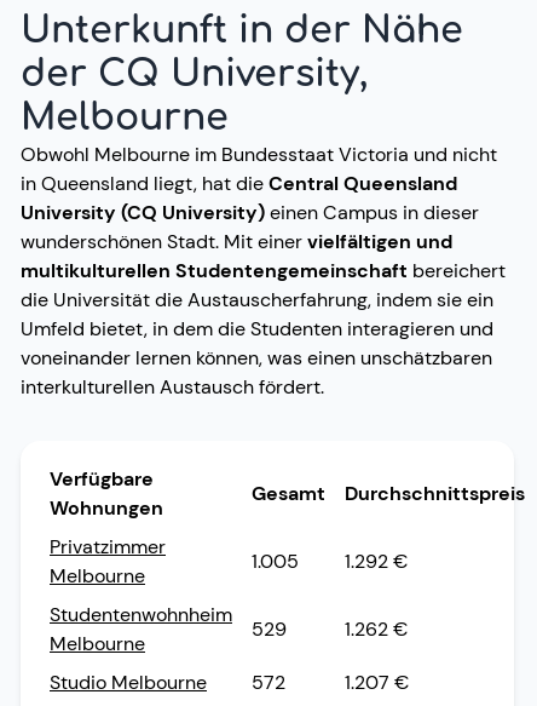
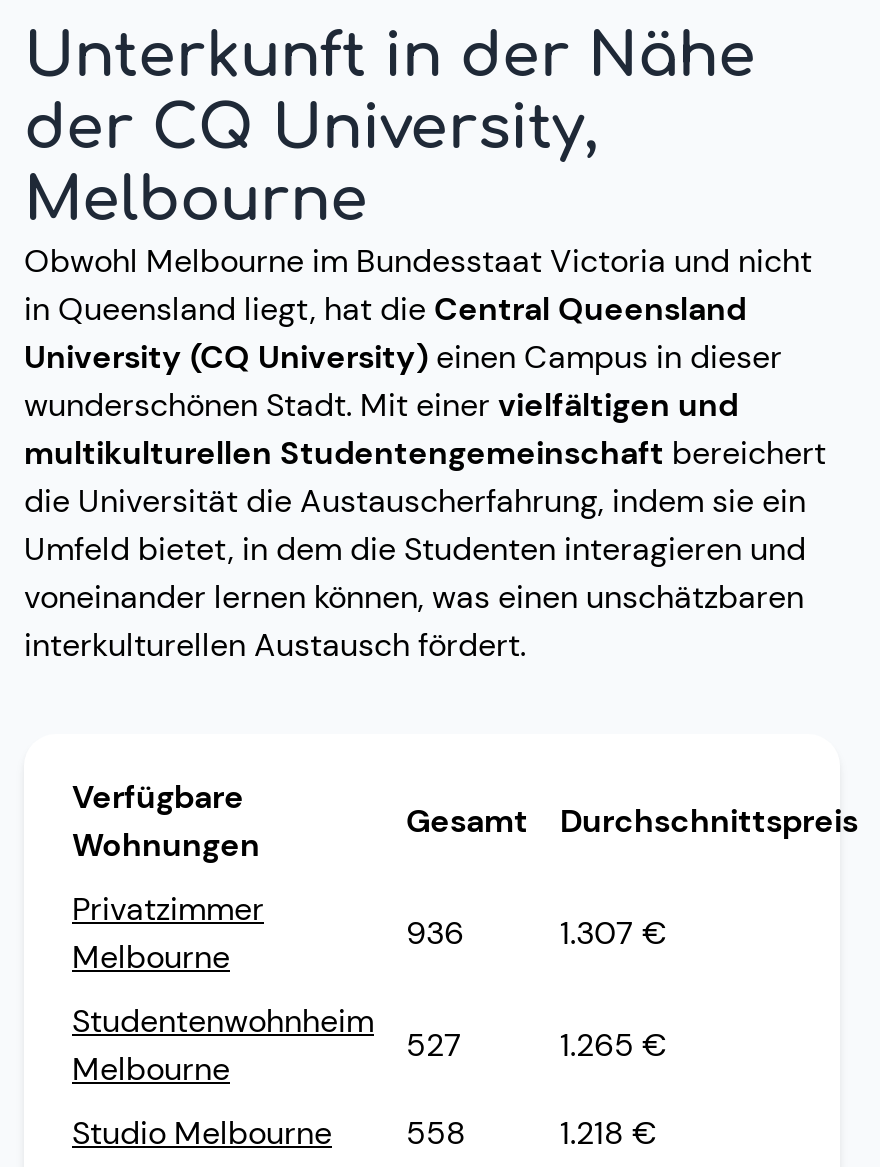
[252,549,299,574] 1.005 -> [406,912,464,954] 936
[345,549,408,574] 1.292 € -> [560,912,666,954] 1.307 €
[252,616,287,642] 529 -> [406,1024,462,1066] 527
[345,616,408,642] 1.262 € -> [560,1024,666,1066] 1.265 €
[50,670,285,695] Studio Melbourne 572 -> [72,1112,466,1154] Studio Melbourne 558
[345,670,409,695] 1.207 € -> [560,1112,656,1154] 1.218 €

